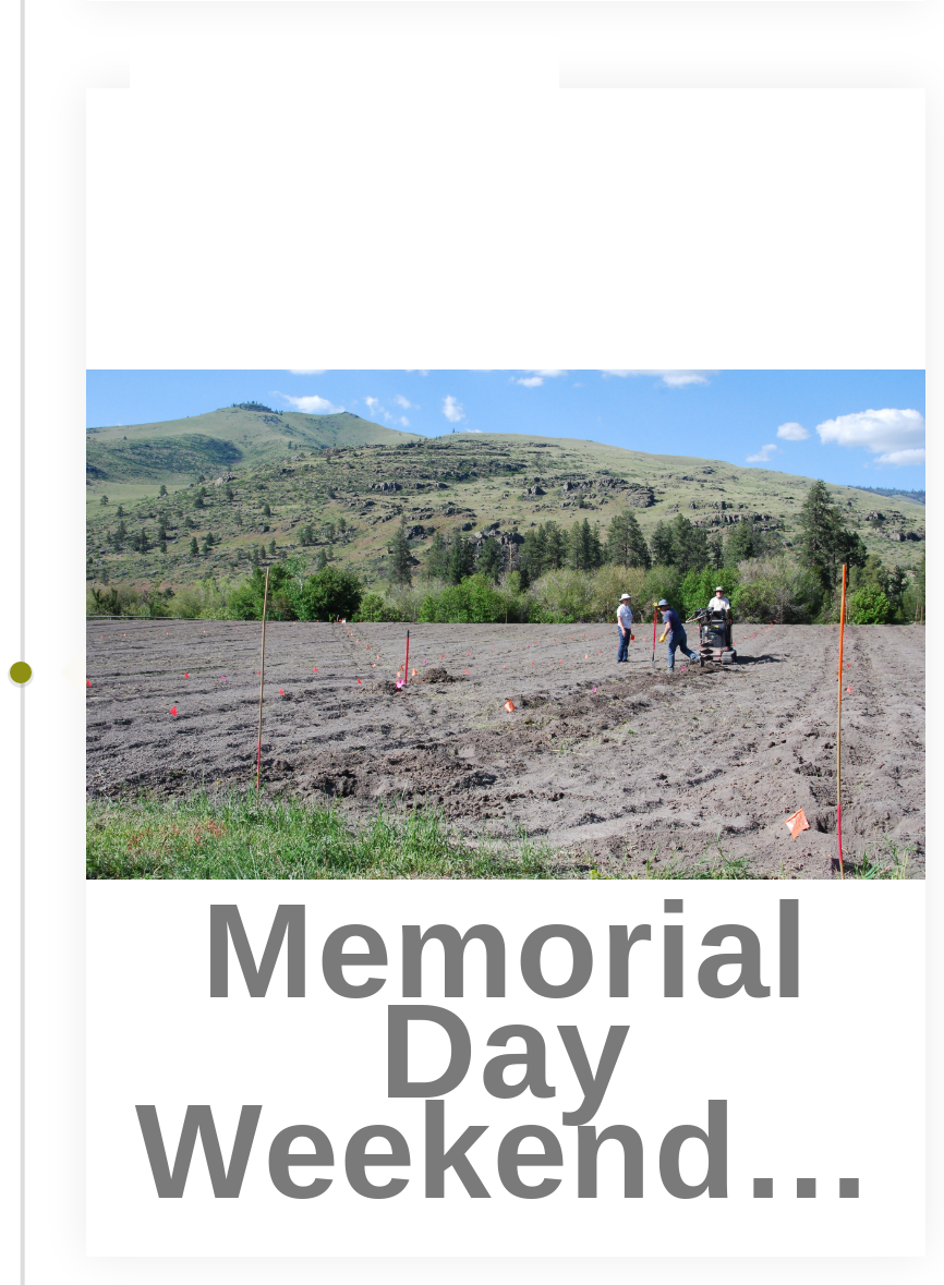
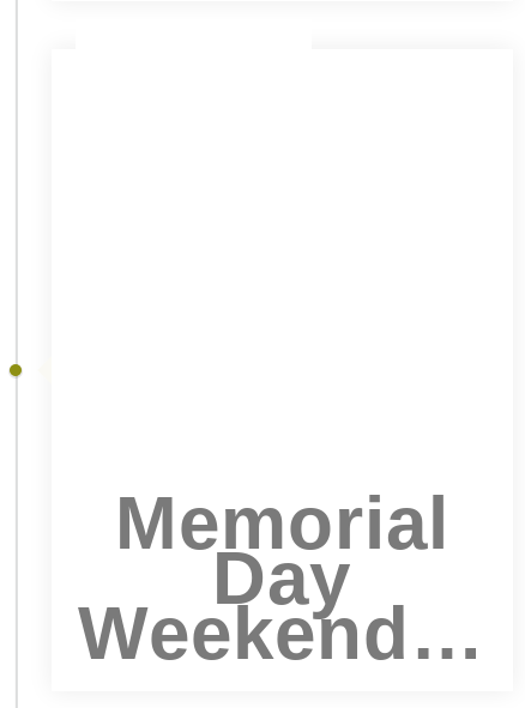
[84,368,928,883] [image] -> none

